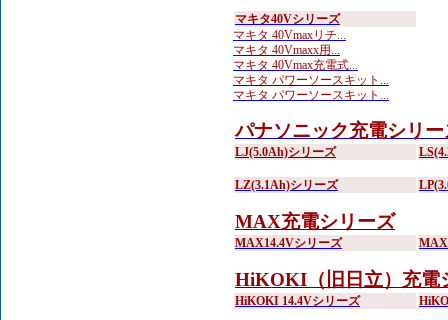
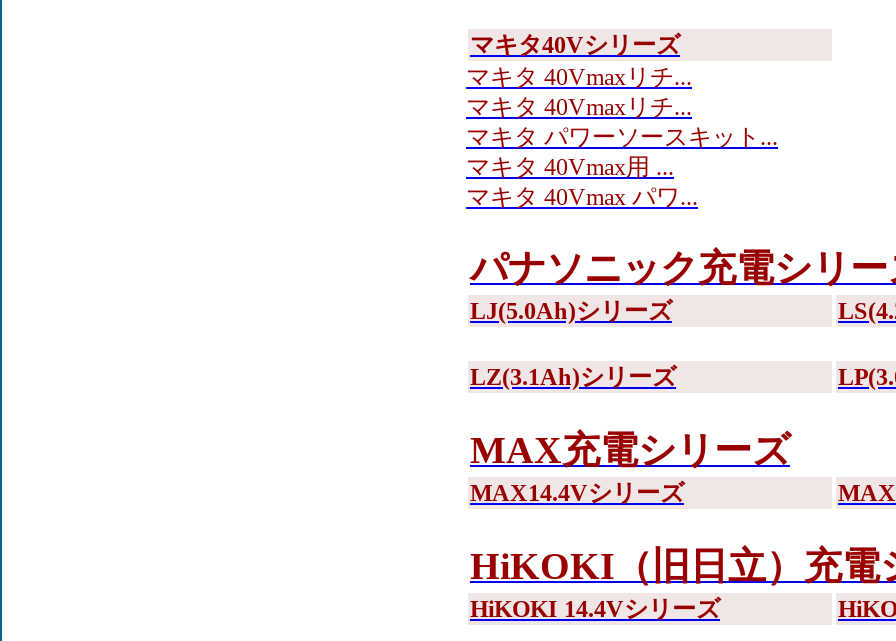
[233,43,358,72] マキタ 40Vmaxx用... | マキタ 40Vmax充電式... -> [466,93,692,121] マキタ 40Vmaxリチ...
[233,88,389,102] マキタ パワーソースキット... -> [466,153,698,211] マキタ 40Vmax用 ... | マキタ 40Vmax パワ...

